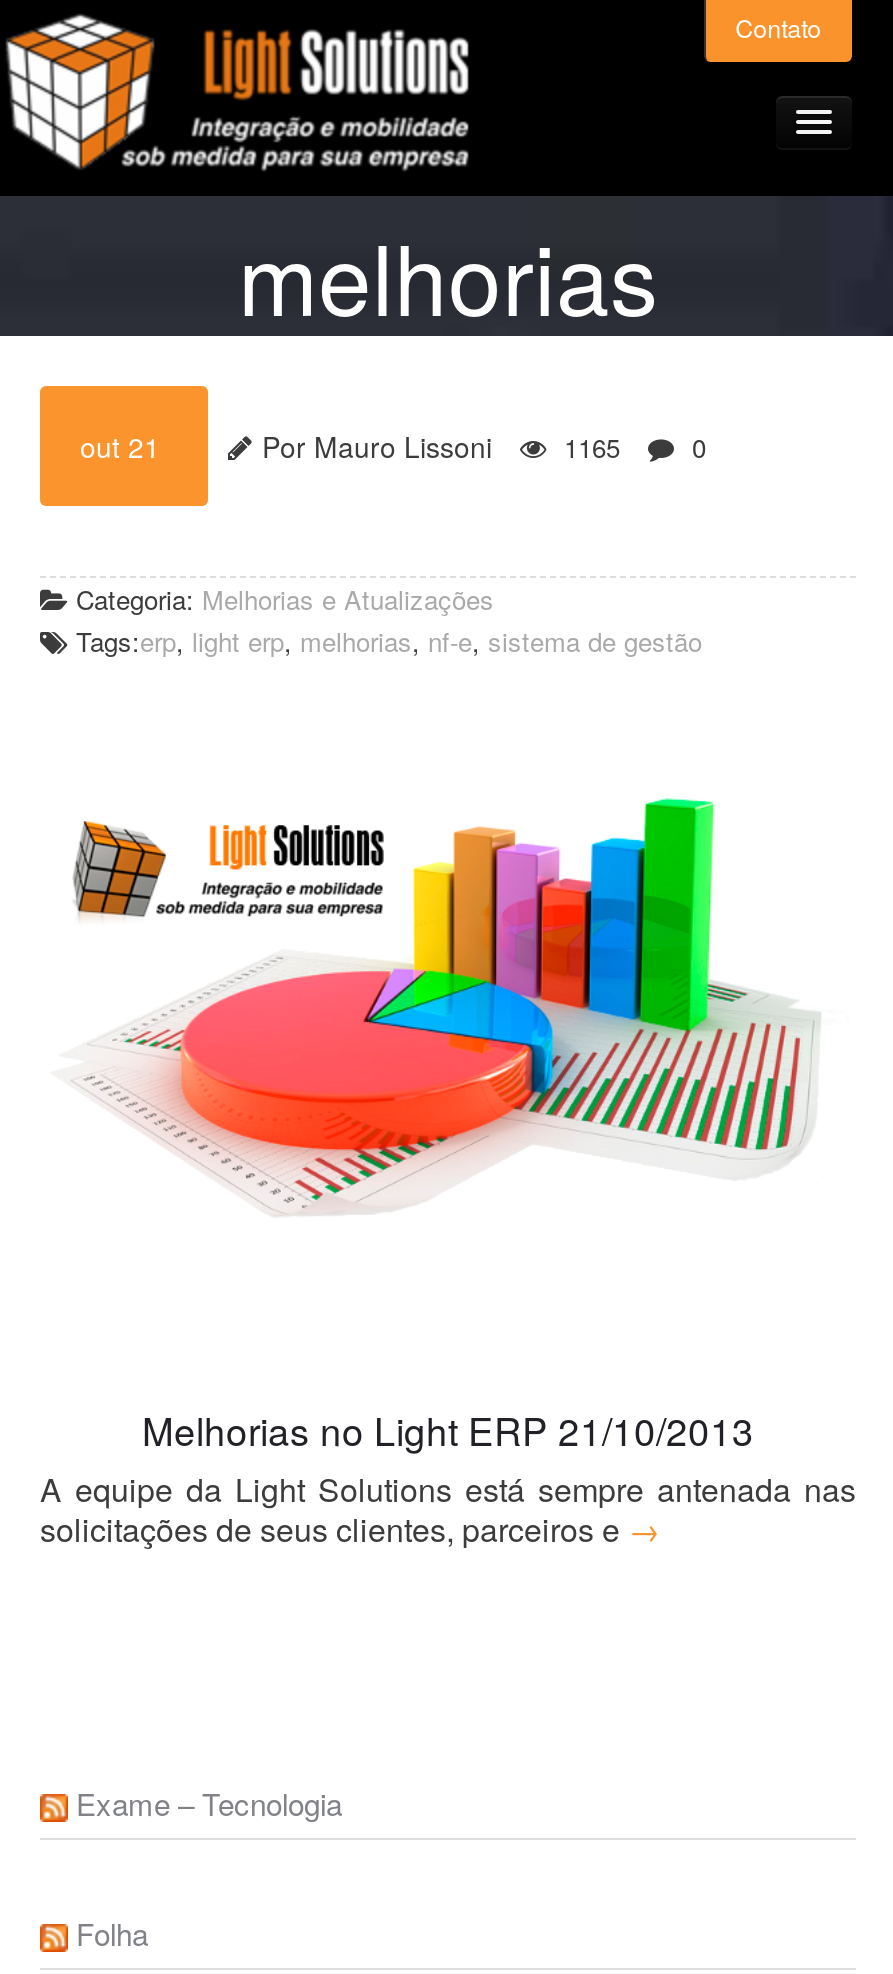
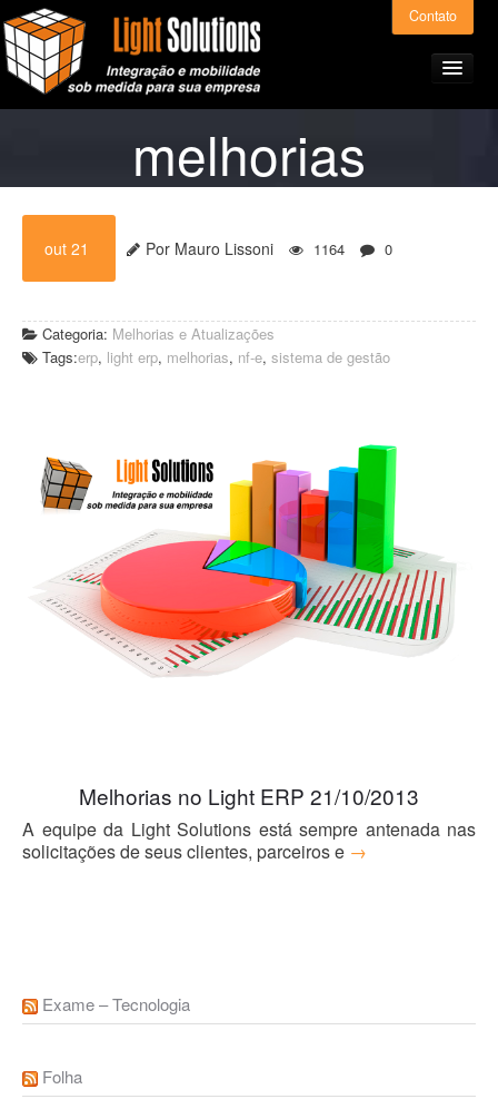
[556,428,620,466] 1165 -> [309,238,345,259] 1164

